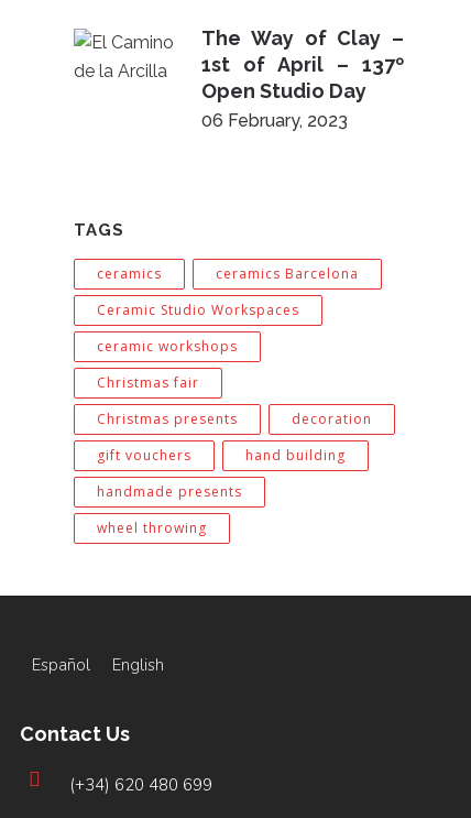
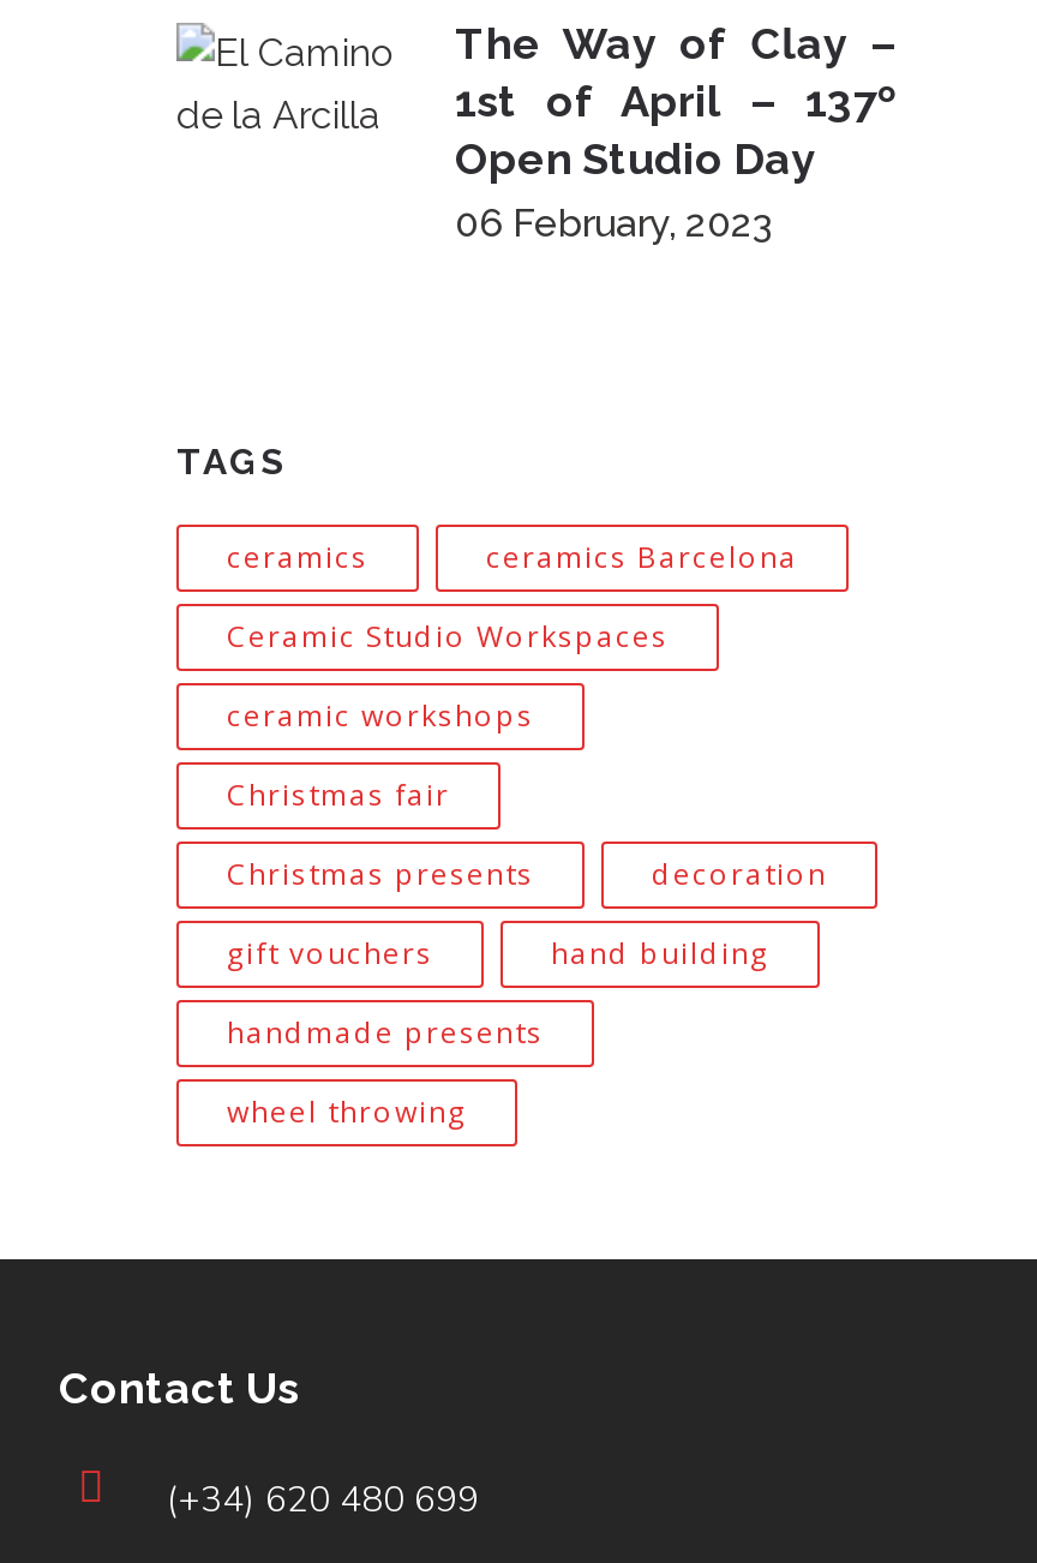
[32,654,164,676] Español | English -> none

